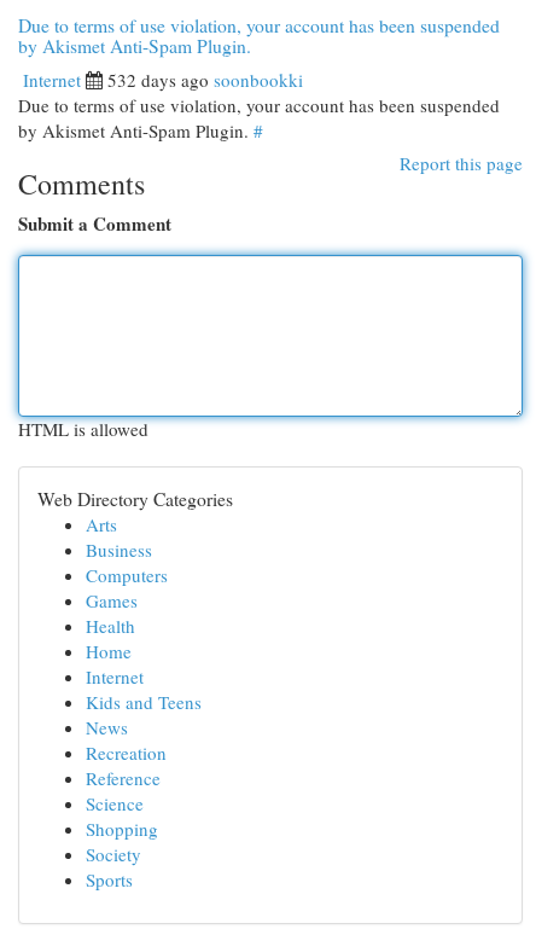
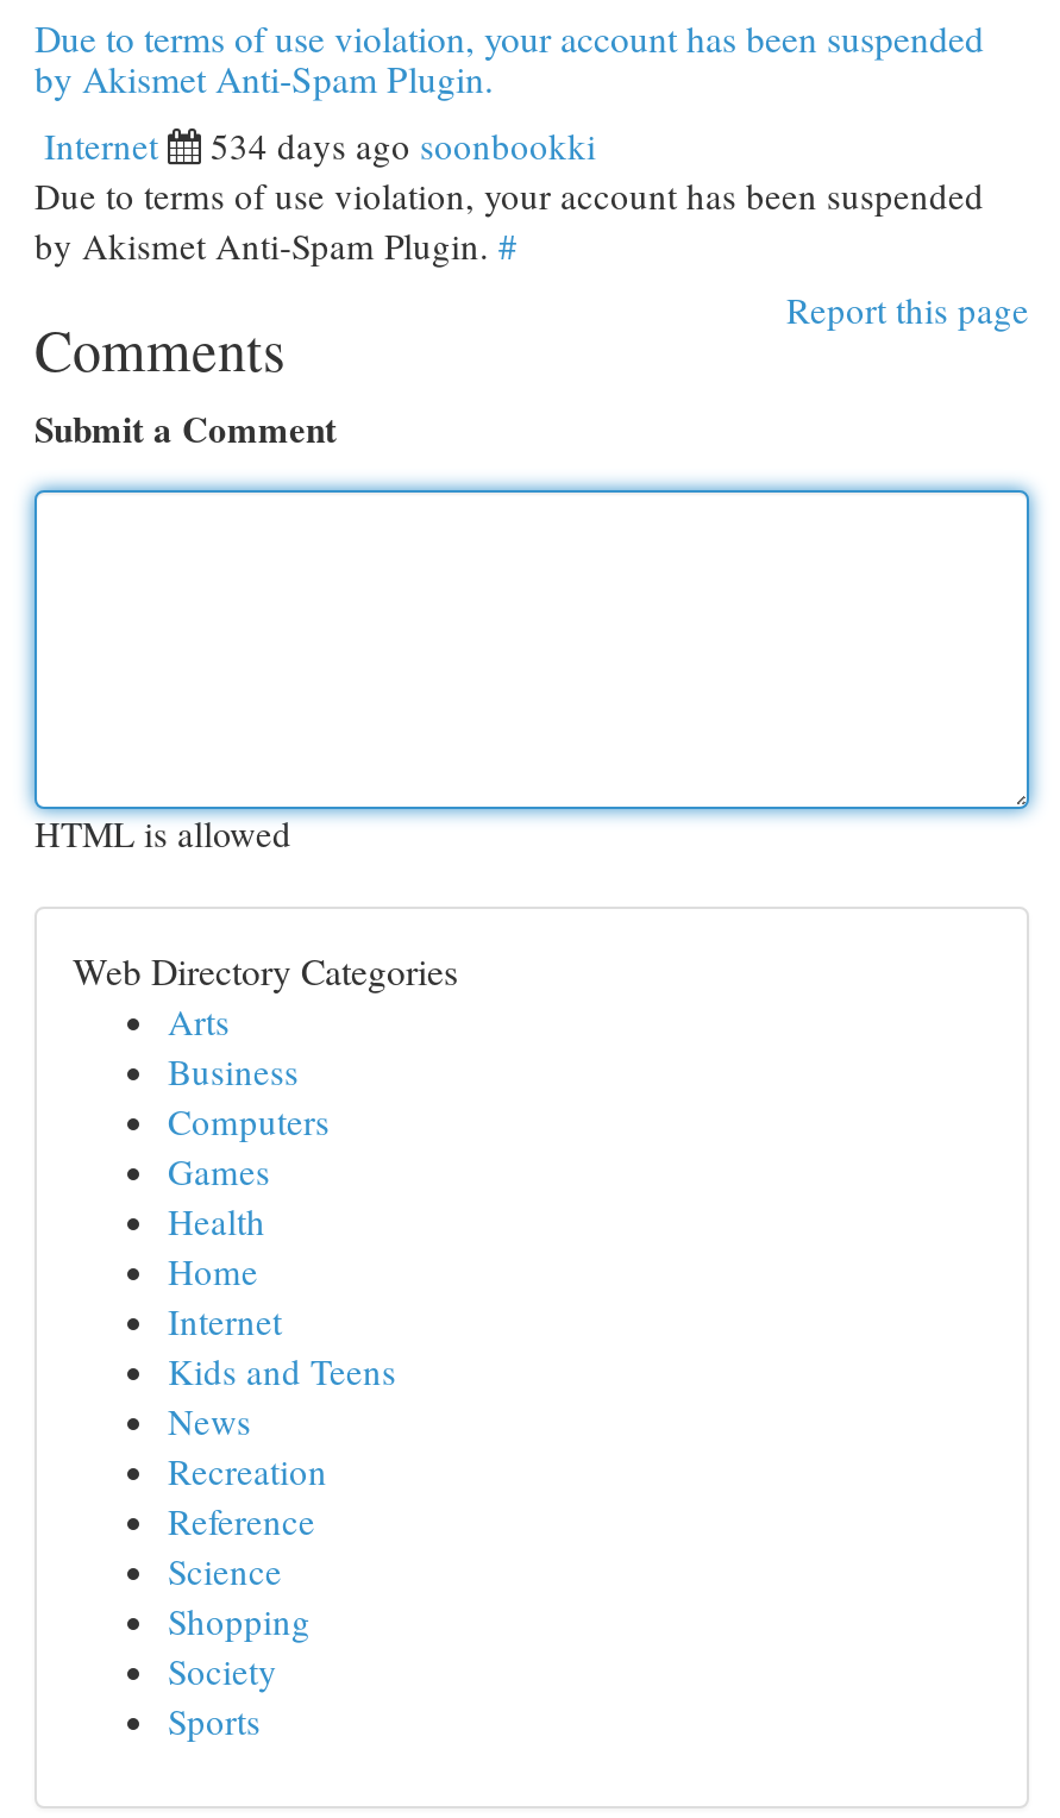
[107,68,303,92] 532 days ago soonbookki -> [211,121,596,169] 534 days ago soonbookki

